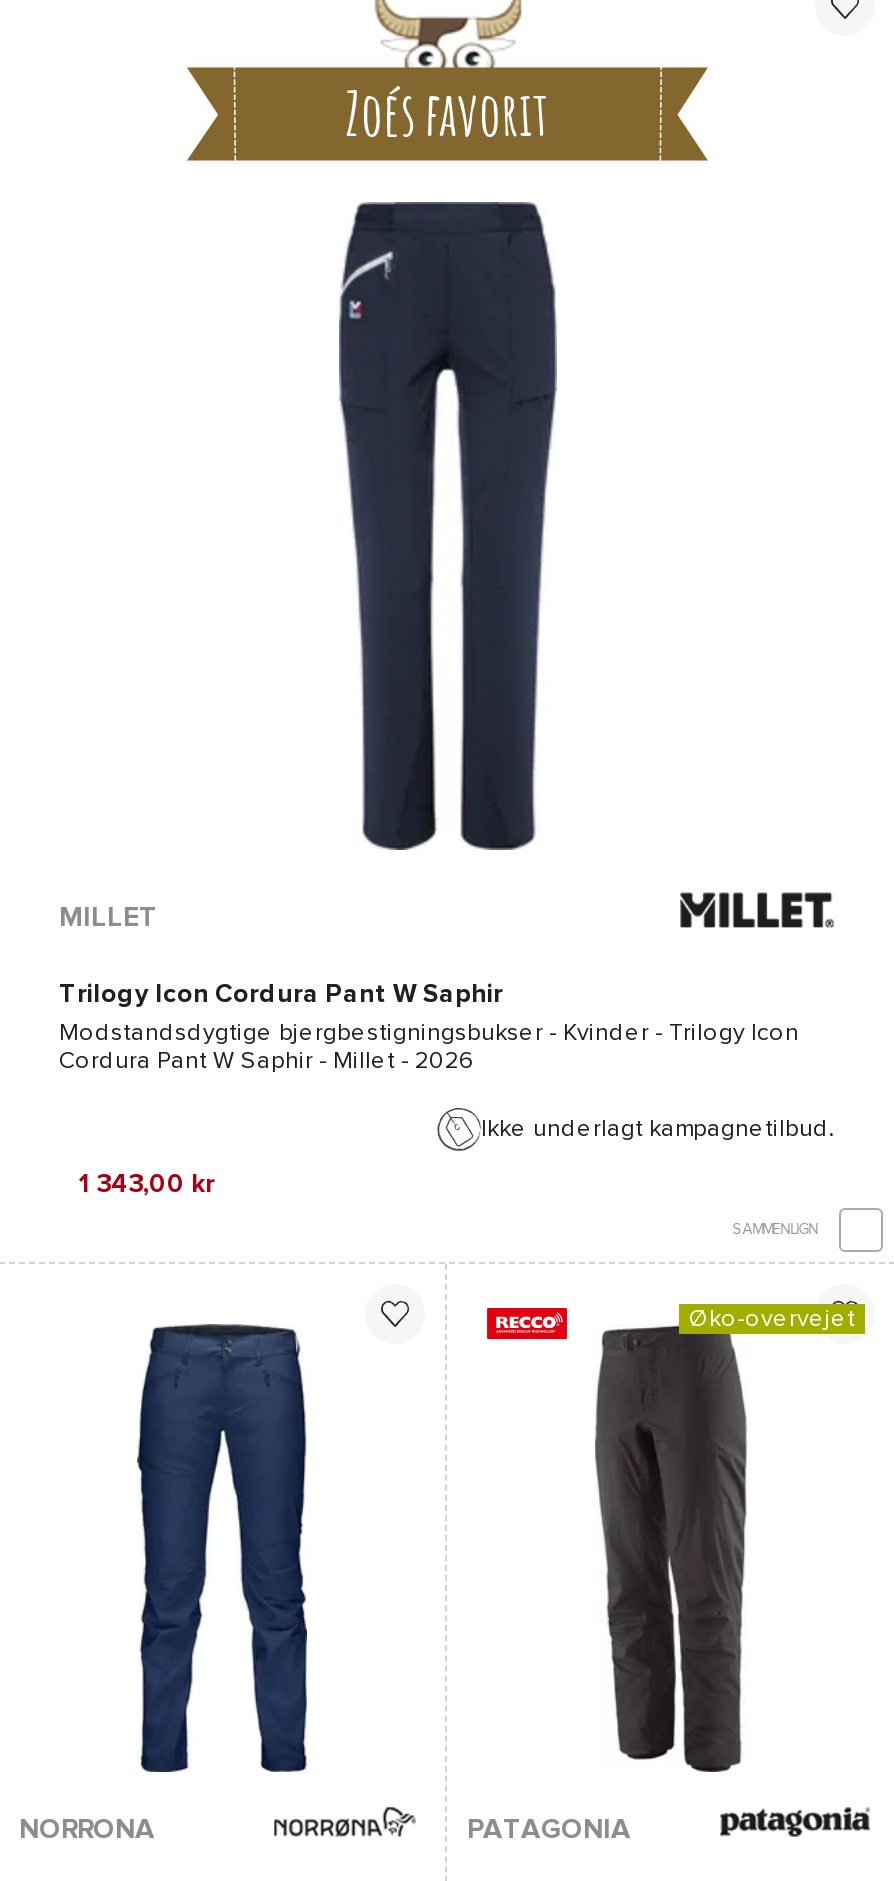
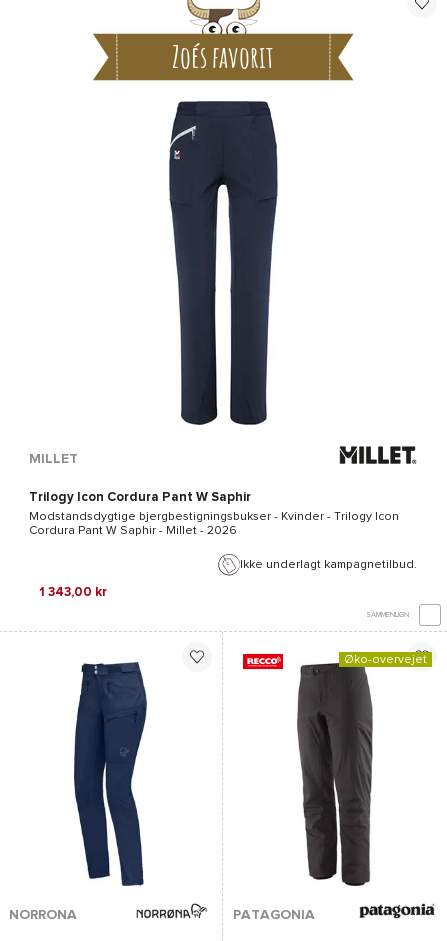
[135,1322,309,1774] [image] -> [68,662,153,887] [image]

